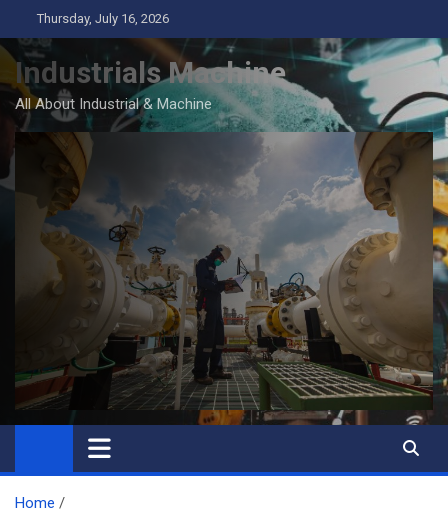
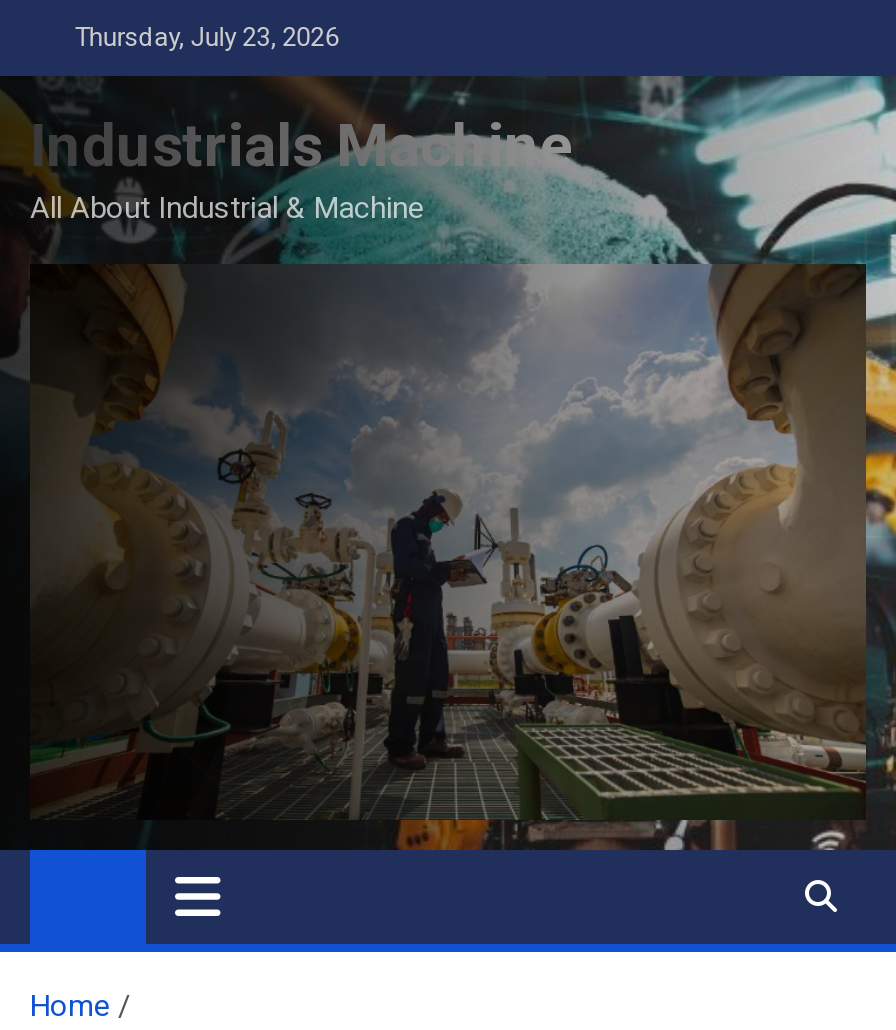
[31,11,169,26] Thursday, July 16, 2026 -> [62,22,338,52] Thursday, July 23, 2026

